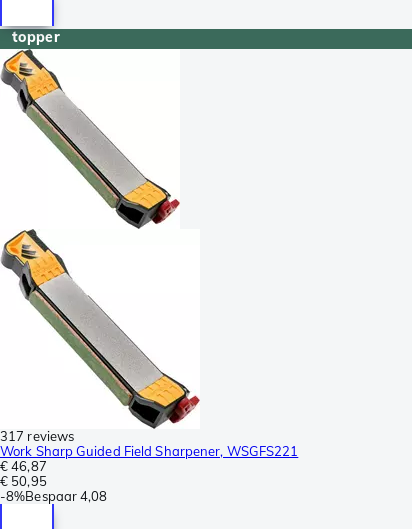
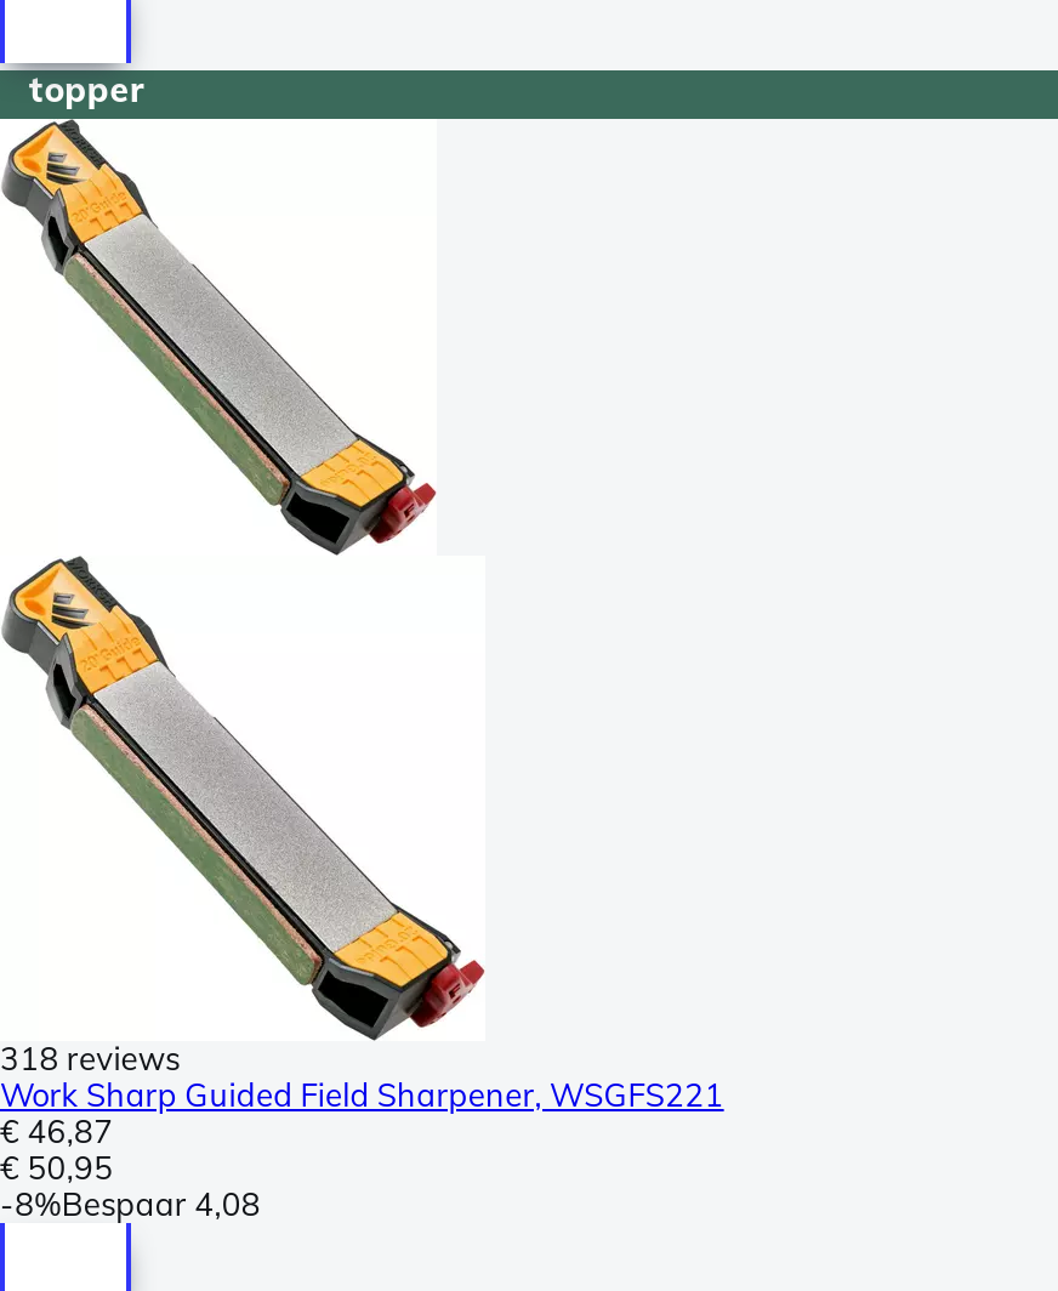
[0,428,74,444] 317 reviews -> [0,1038,180,1077] 318 reviews

